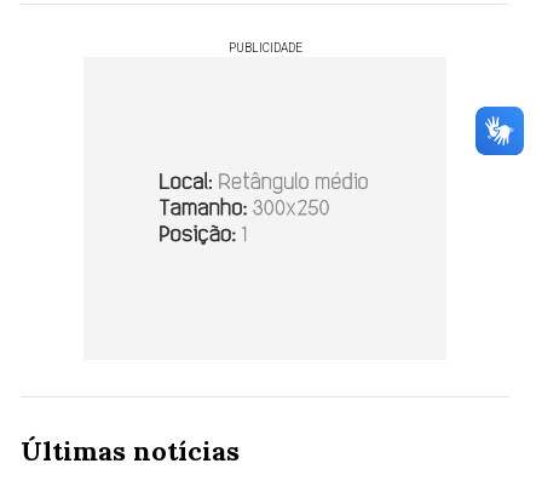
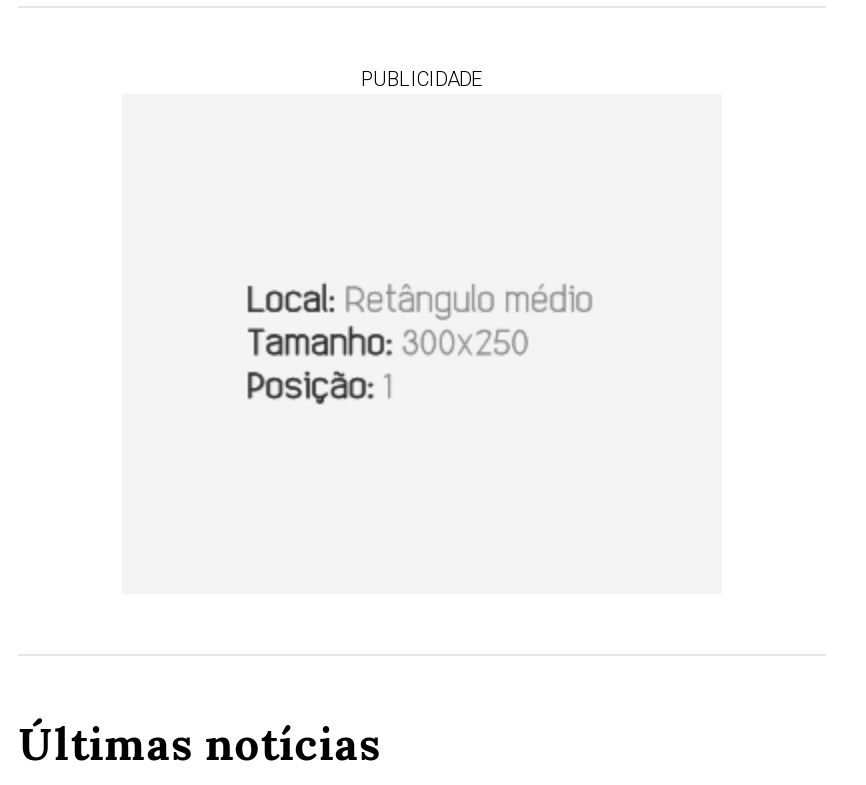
[474,105,525,156] [image] -> none

